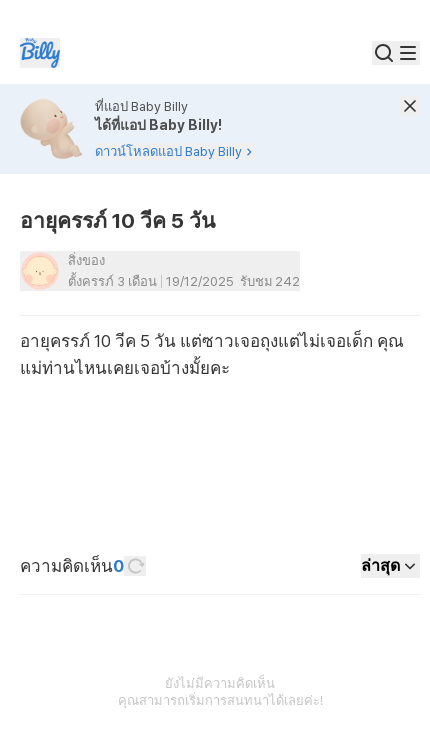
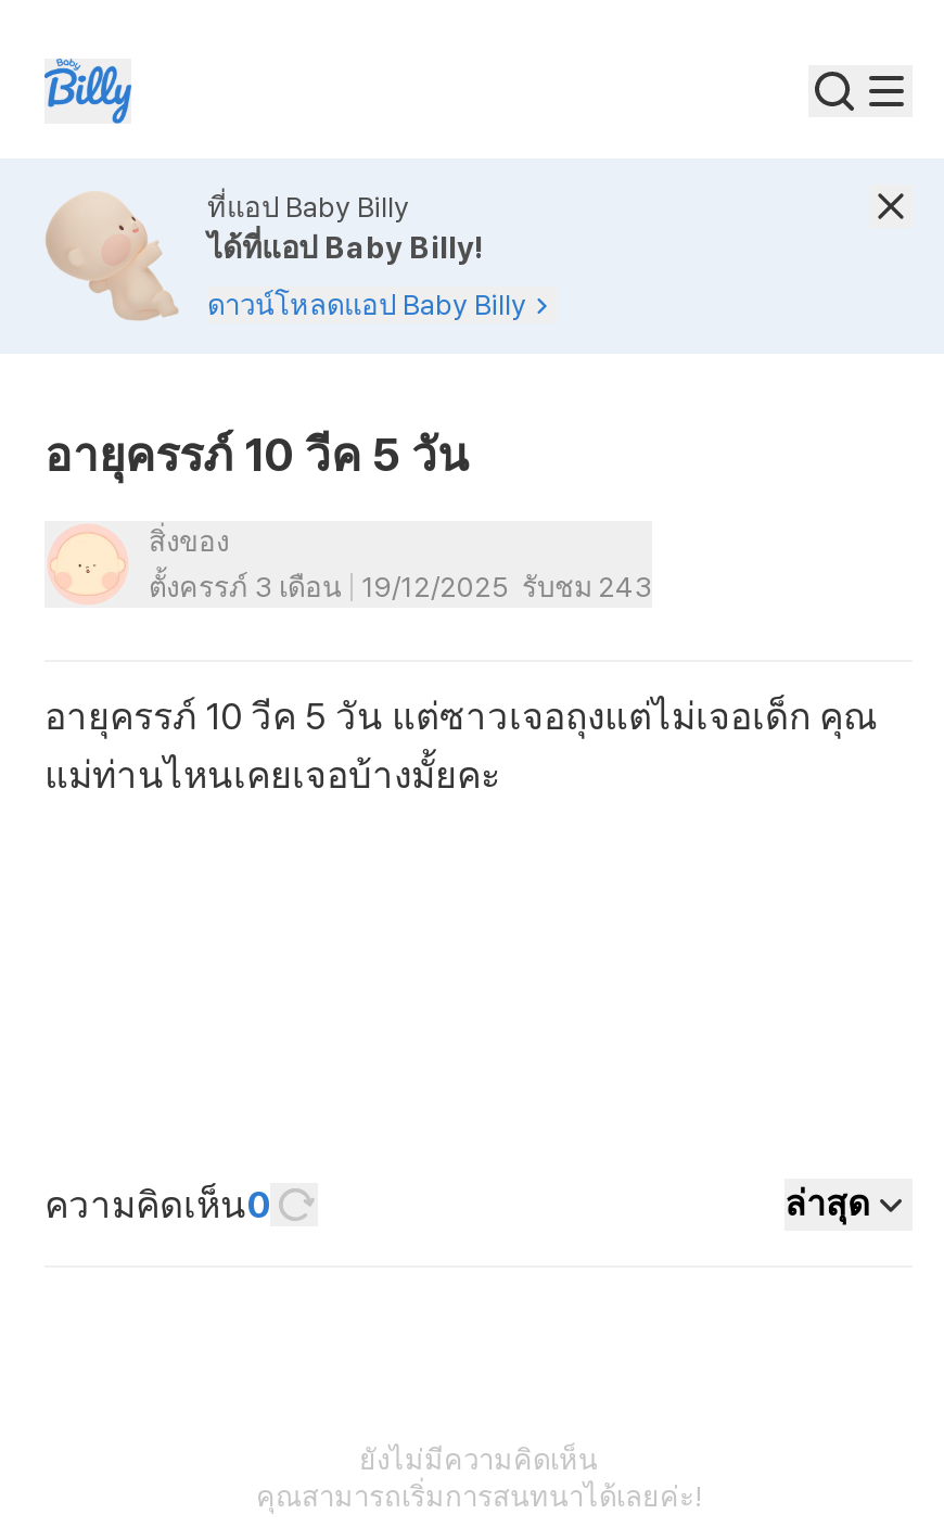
[68,274,300,289] ตั้งครรภ์ 3 เดือน 19/12/2025 รับชม 242 -> [149,571,652,603] ตั้งครรภ์ 3 เดือน 19/12/2025 รับชม 243

